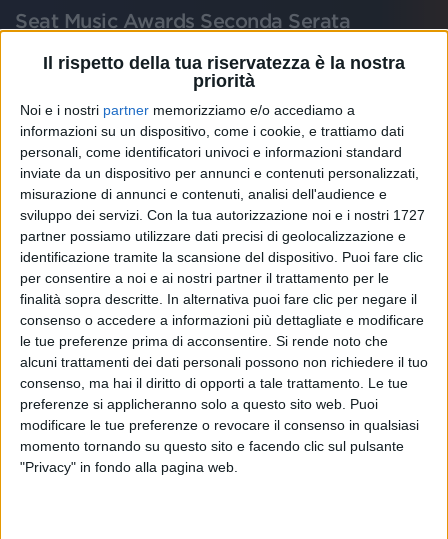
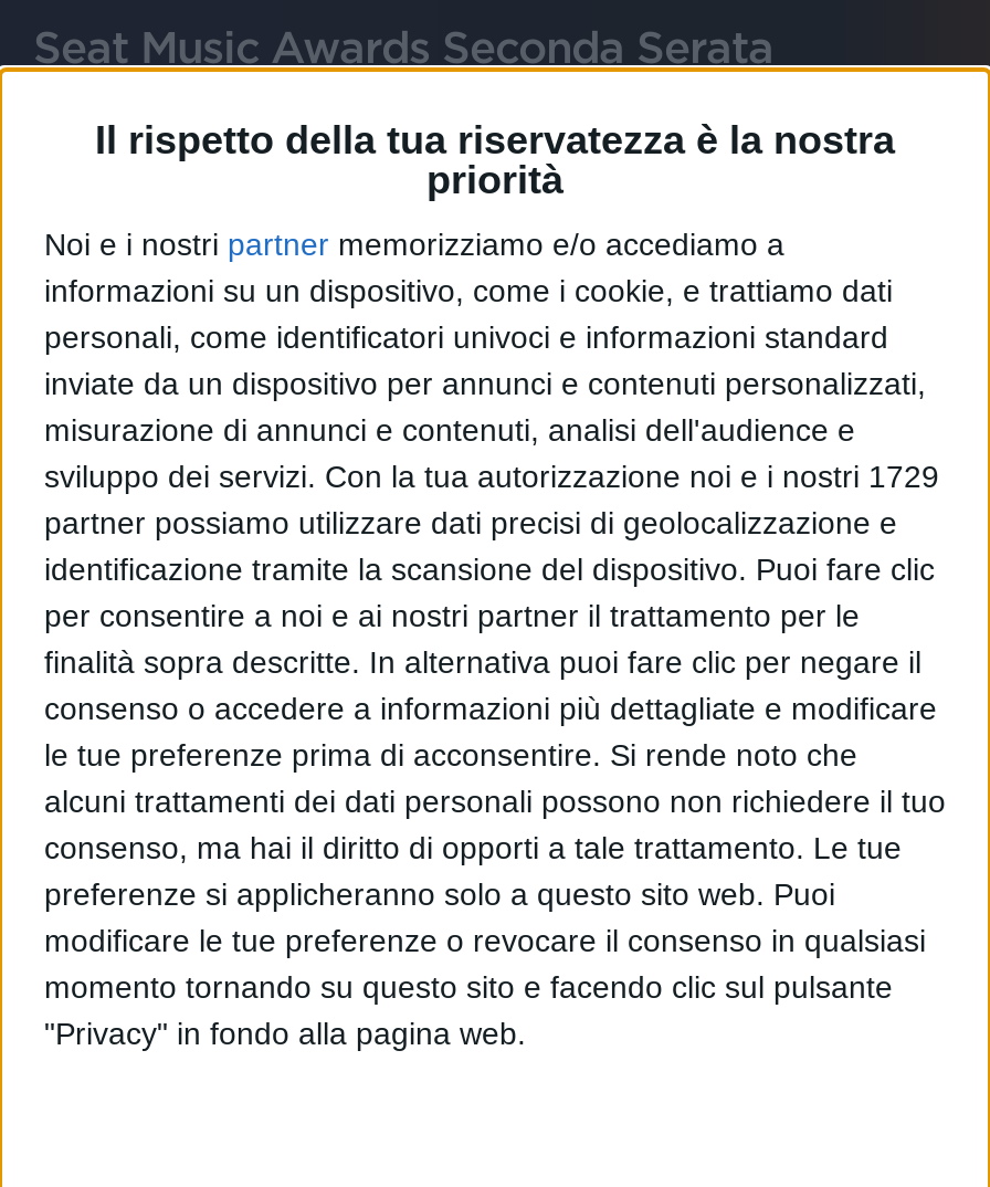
[20,207,425,223] sviluppo dei servizi. Con la tua autorizzazione noi e i nostri 1727 -> [44,458,939,494] sviluppo dei servizi. Con la tua autorizzazione noi e i nostri 1729

